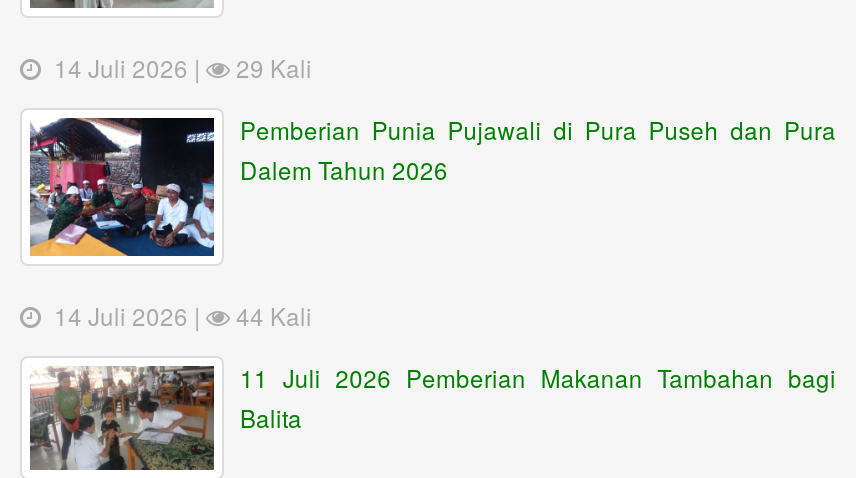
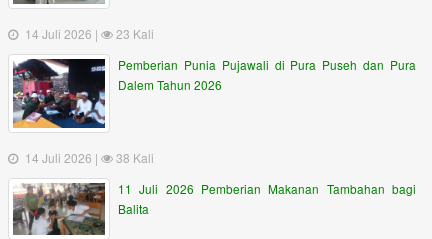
[230,50,312,84] 29 Kali -> [113,25,154,42] 23 Kali
[230,298,312,332] 44 Kali -> [113,149,154,166] 38 Kali

